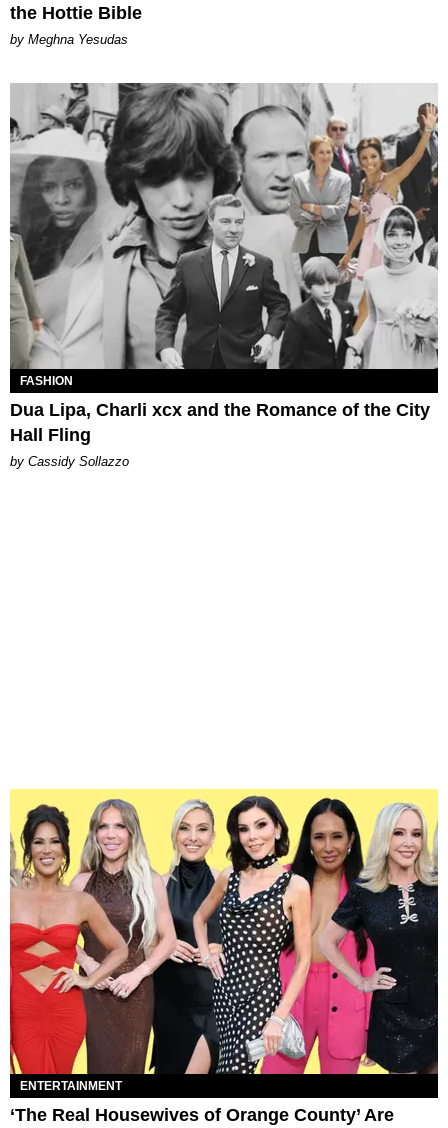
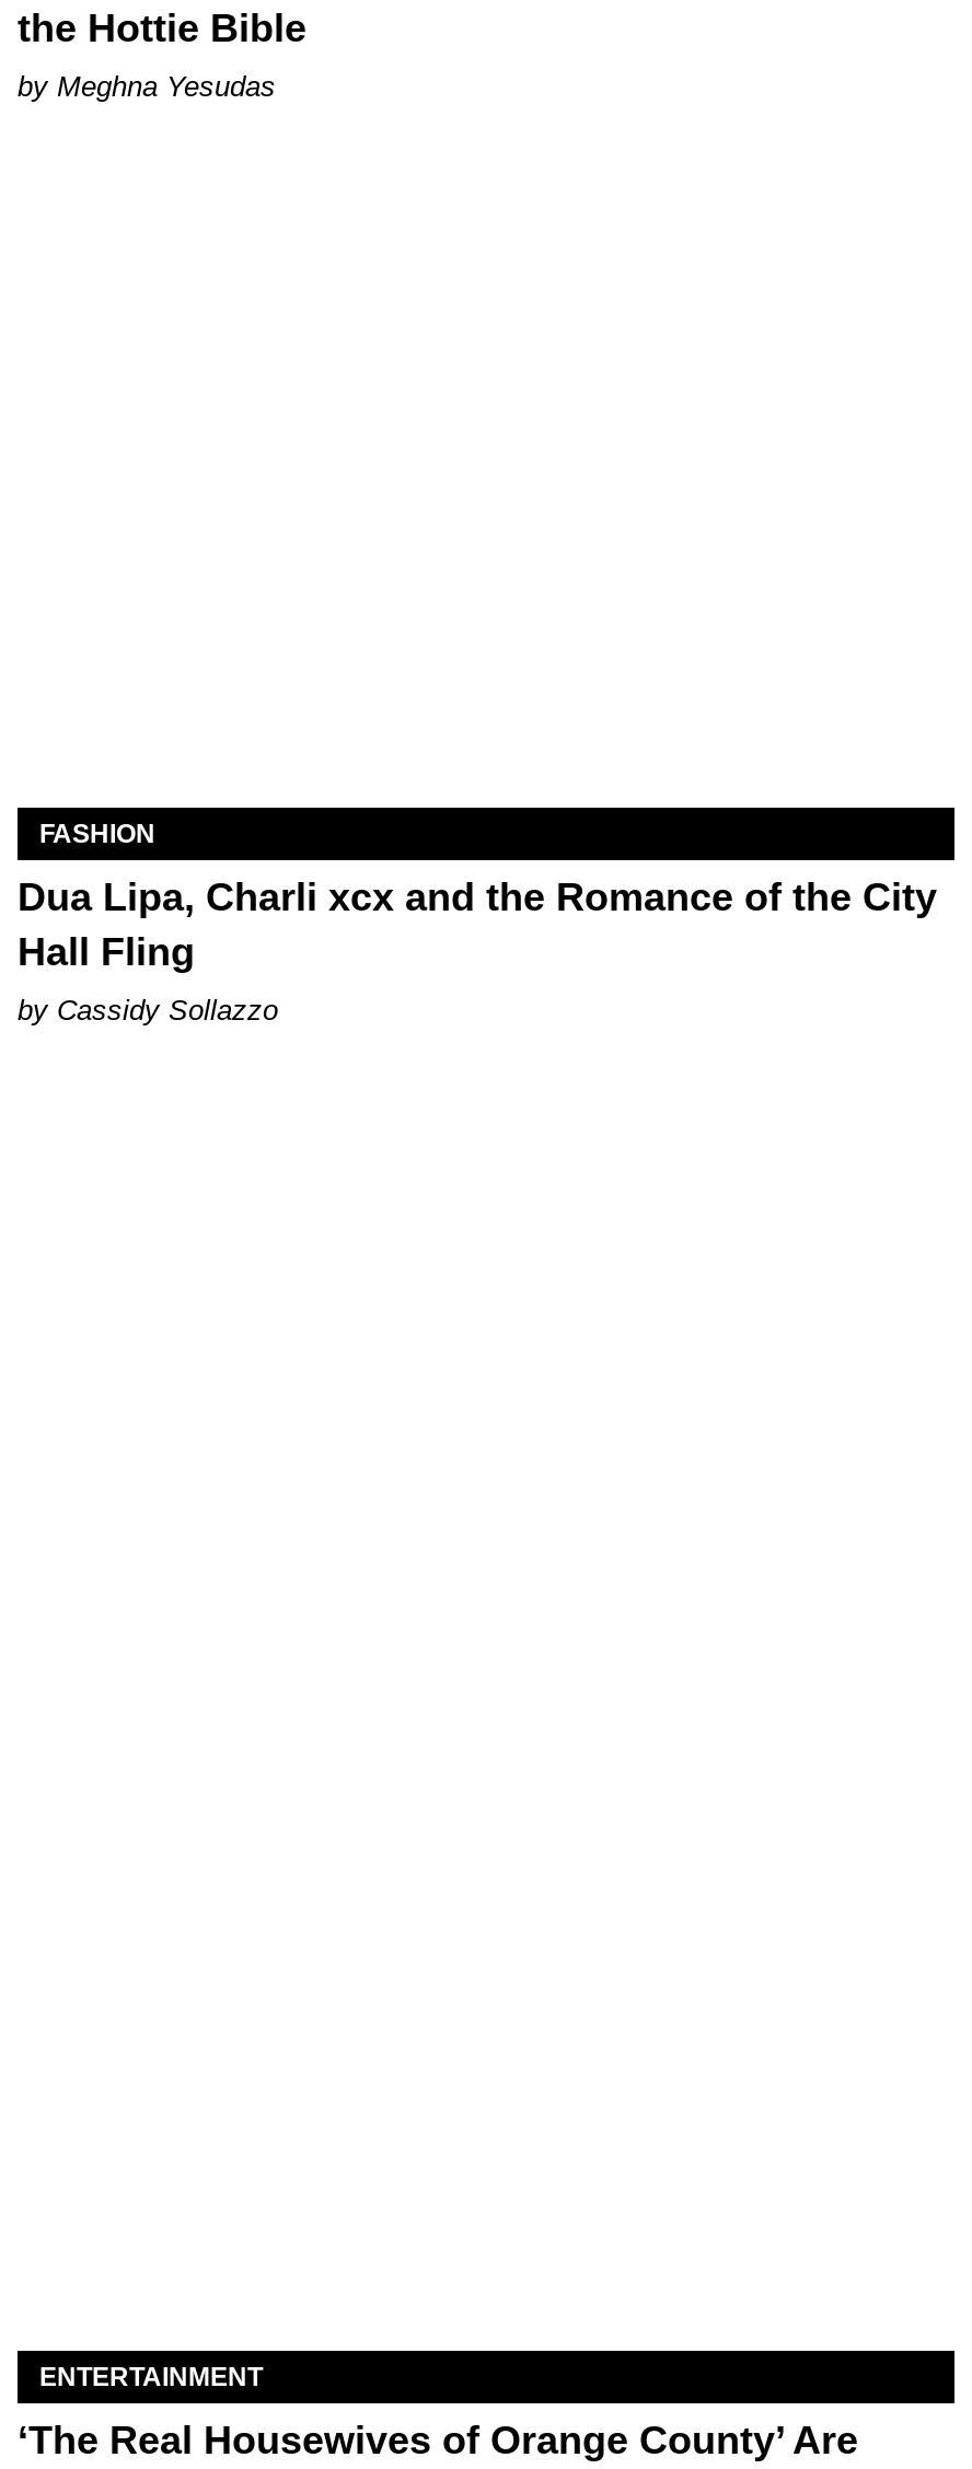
[9,82,439,370] [image] -> none
[9,788,439,1075] [image] -> none

